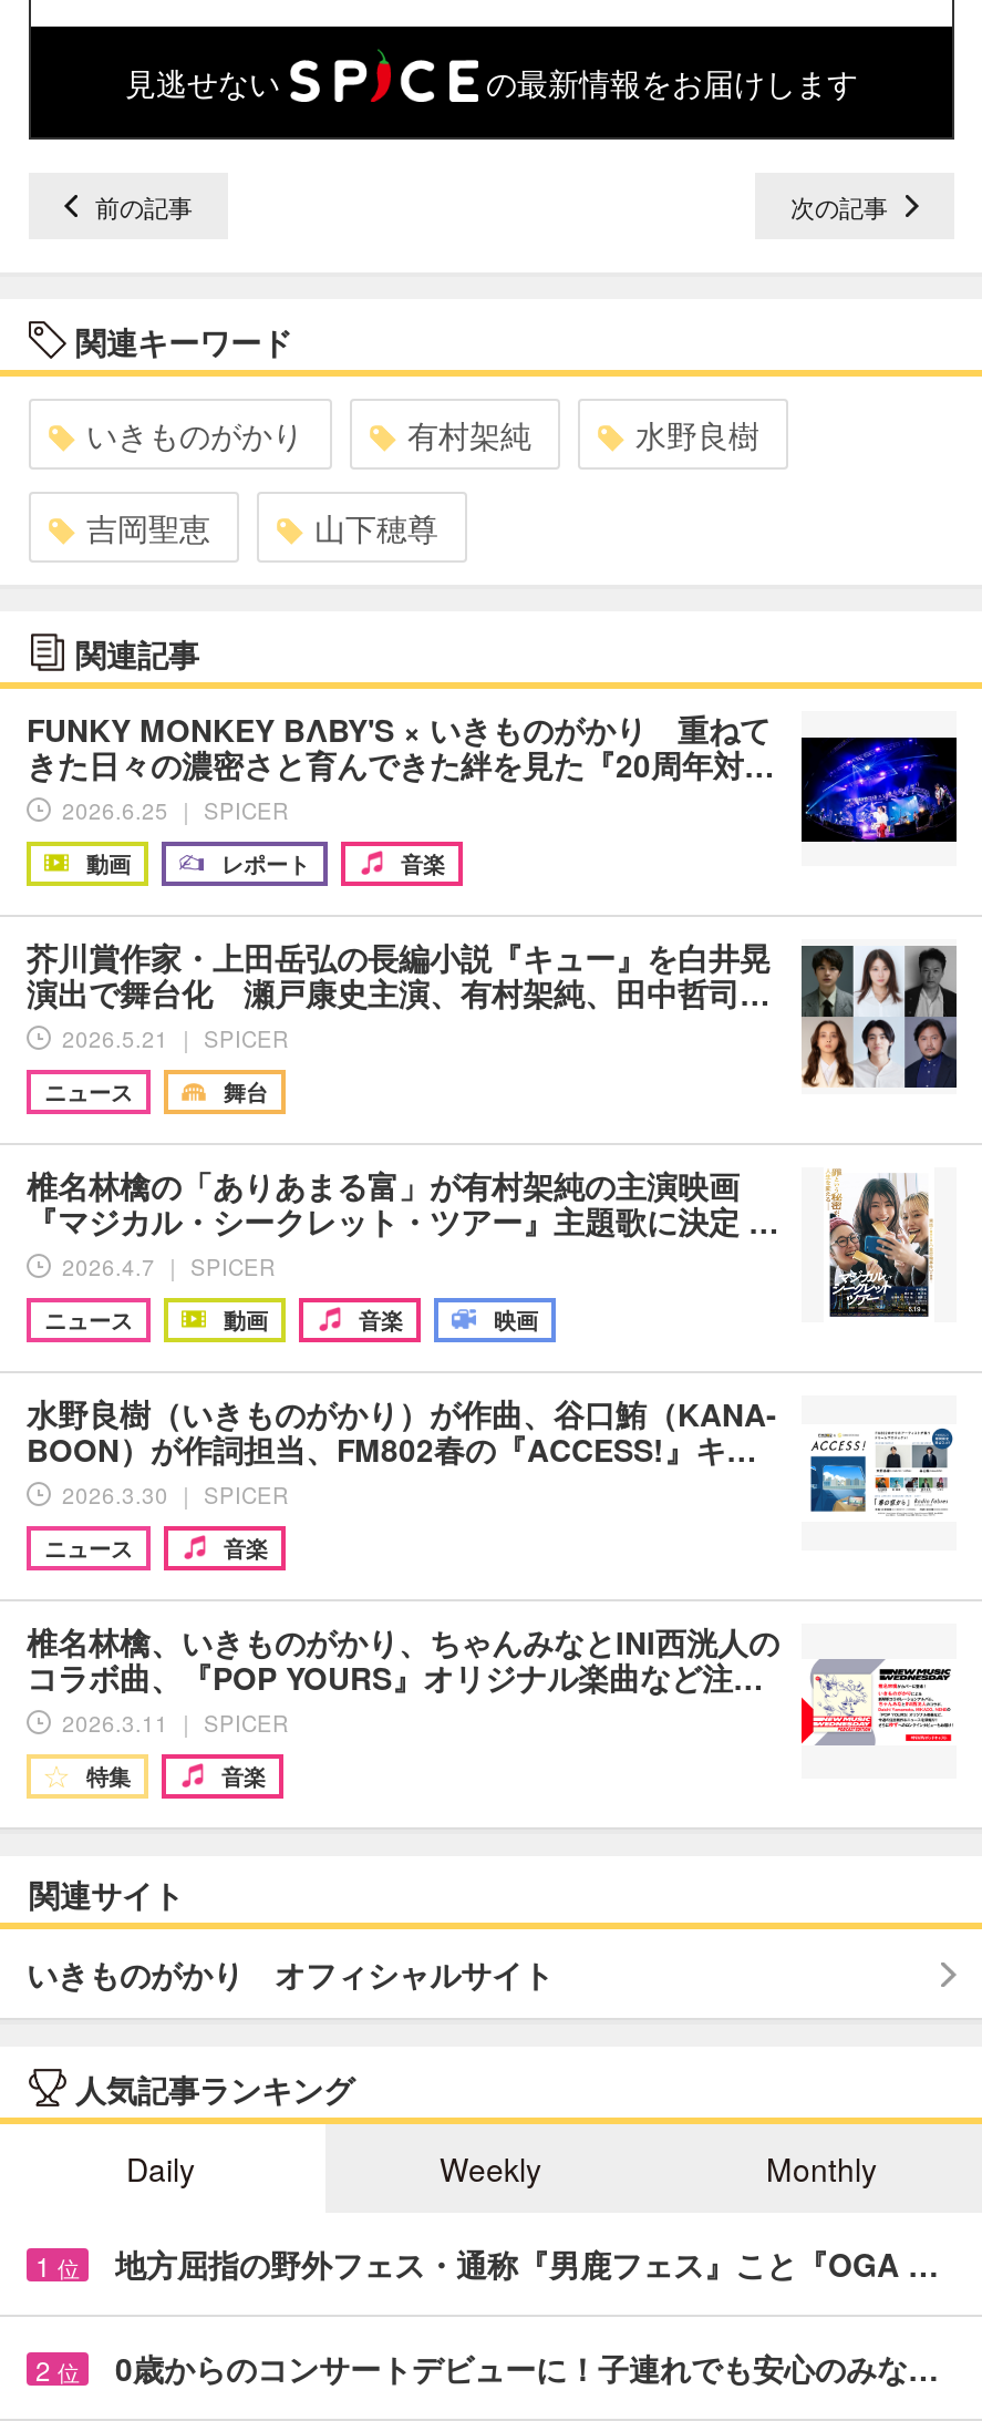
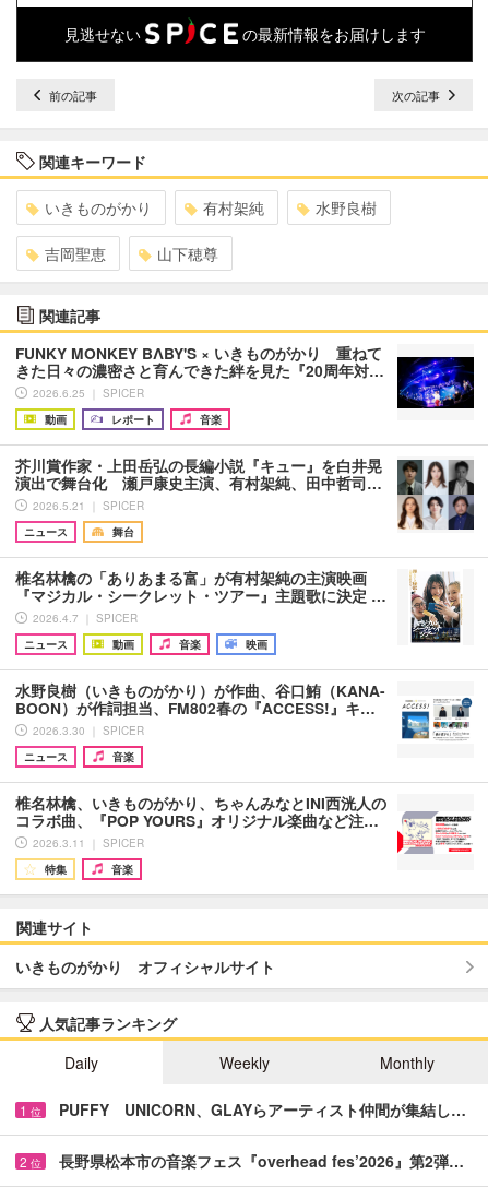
[115,2241,939,2285] 地方屈指の野外フェス・通称『男鹿フェス』こと『OGA … -> [59,1098,466,1120] PUFFY UNICORN、GLAYらアーティスト仲間が集結し…
[115,2345,939,2390] 0歳からのコンサートデビューに！子連れでも安心のみな… -> [59,1150,464,1171] 長野県松本市の音楽フェス『overhead fes’2026』第2弾…

